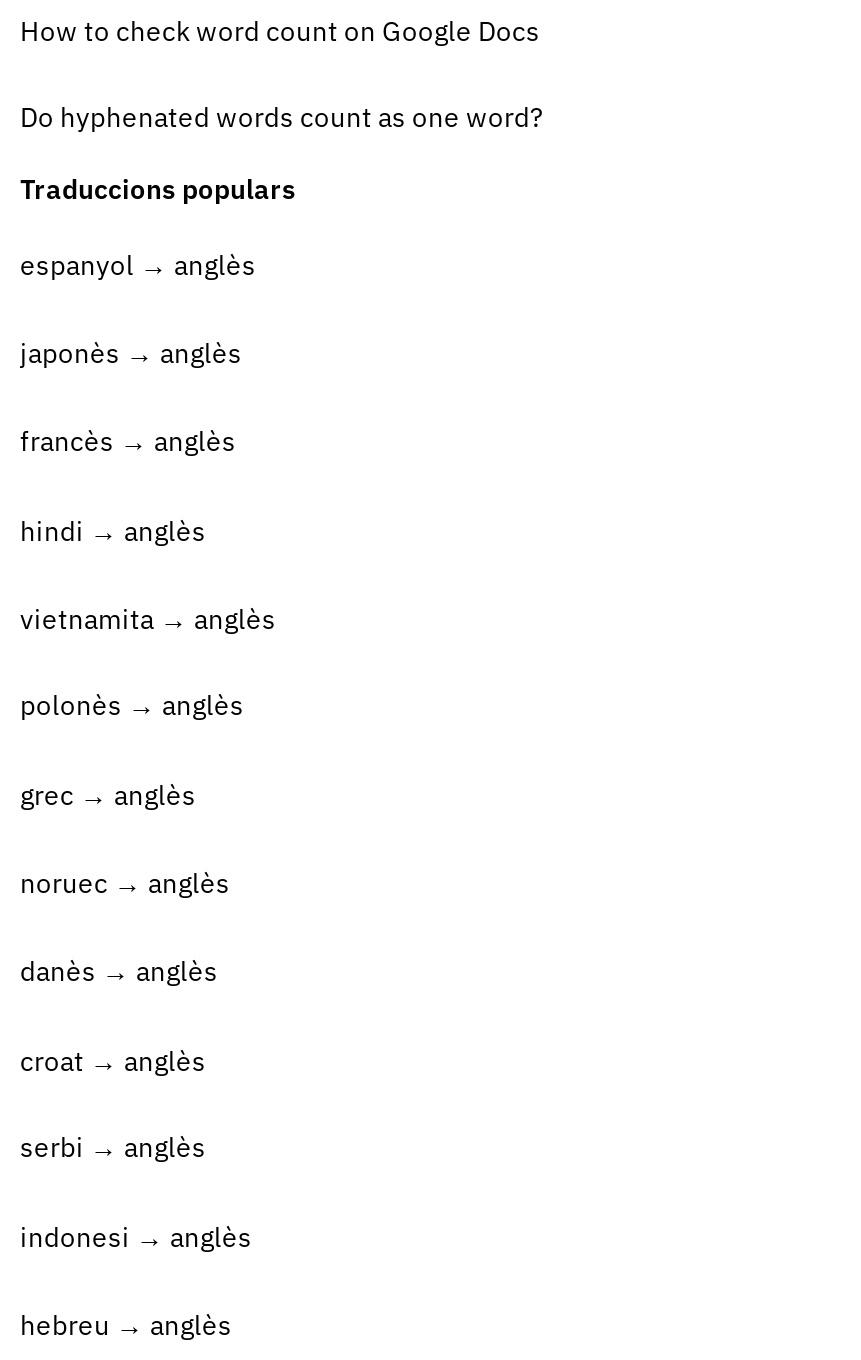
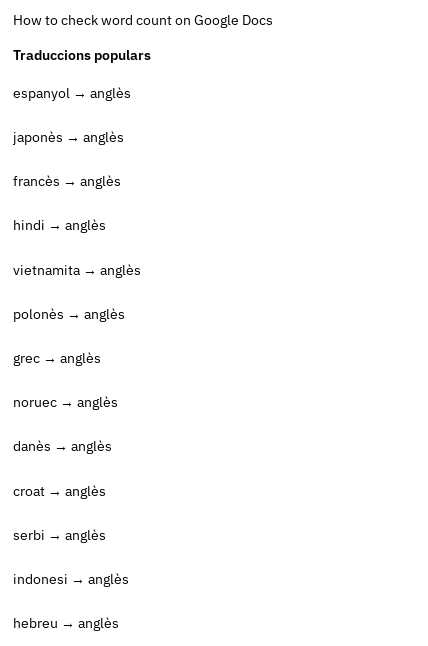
[20,101,544,137] Do hyphenated words count as one word? -> none

